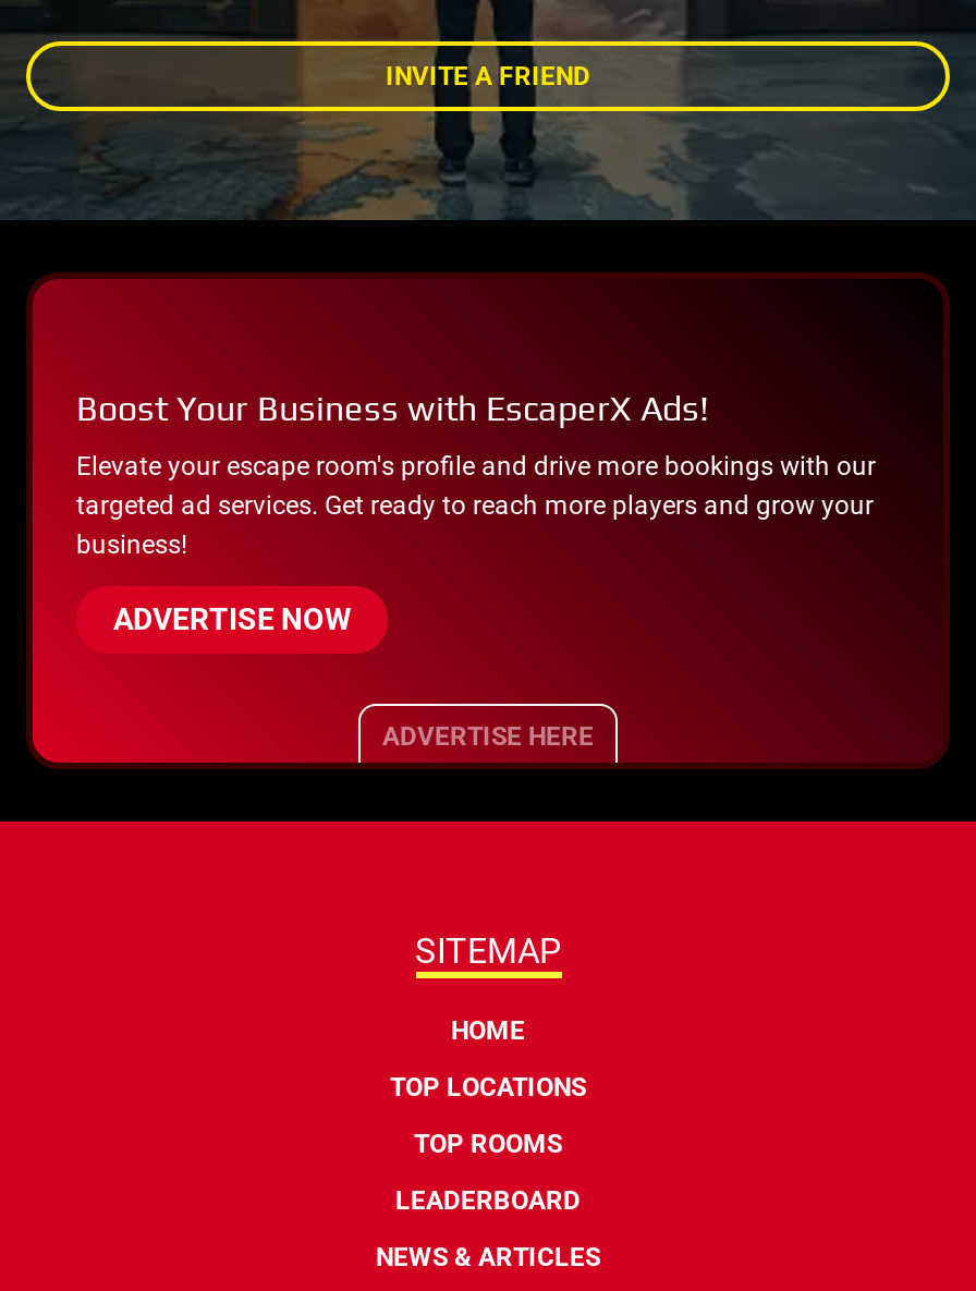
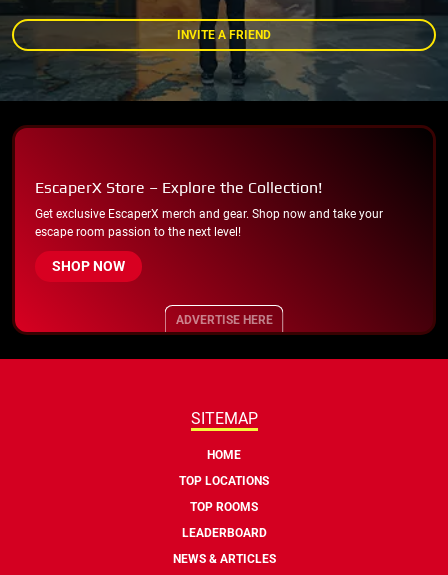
[76,387,708,429] Boost Your Business with EscaperX Ads! -> [35,178,322,197] EscaperX Store – Explore the Collection!
[76,450,876,559] Elevate your escape room's profile and drive more bookings with our | targeted ad services. Get ready to reach more players and grow your | business! -> [35,207,383,239] Get exclusive EscaperX merch and gear. Shop now and take your | escape room passion to the next level!
[113,601,351,636] ADVERTISE NOW -> [52,258,125,274] SHOP NOW

